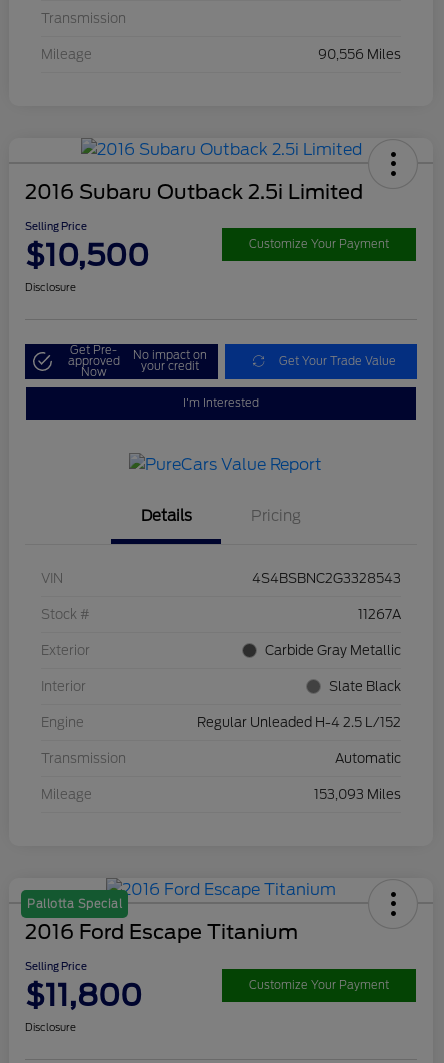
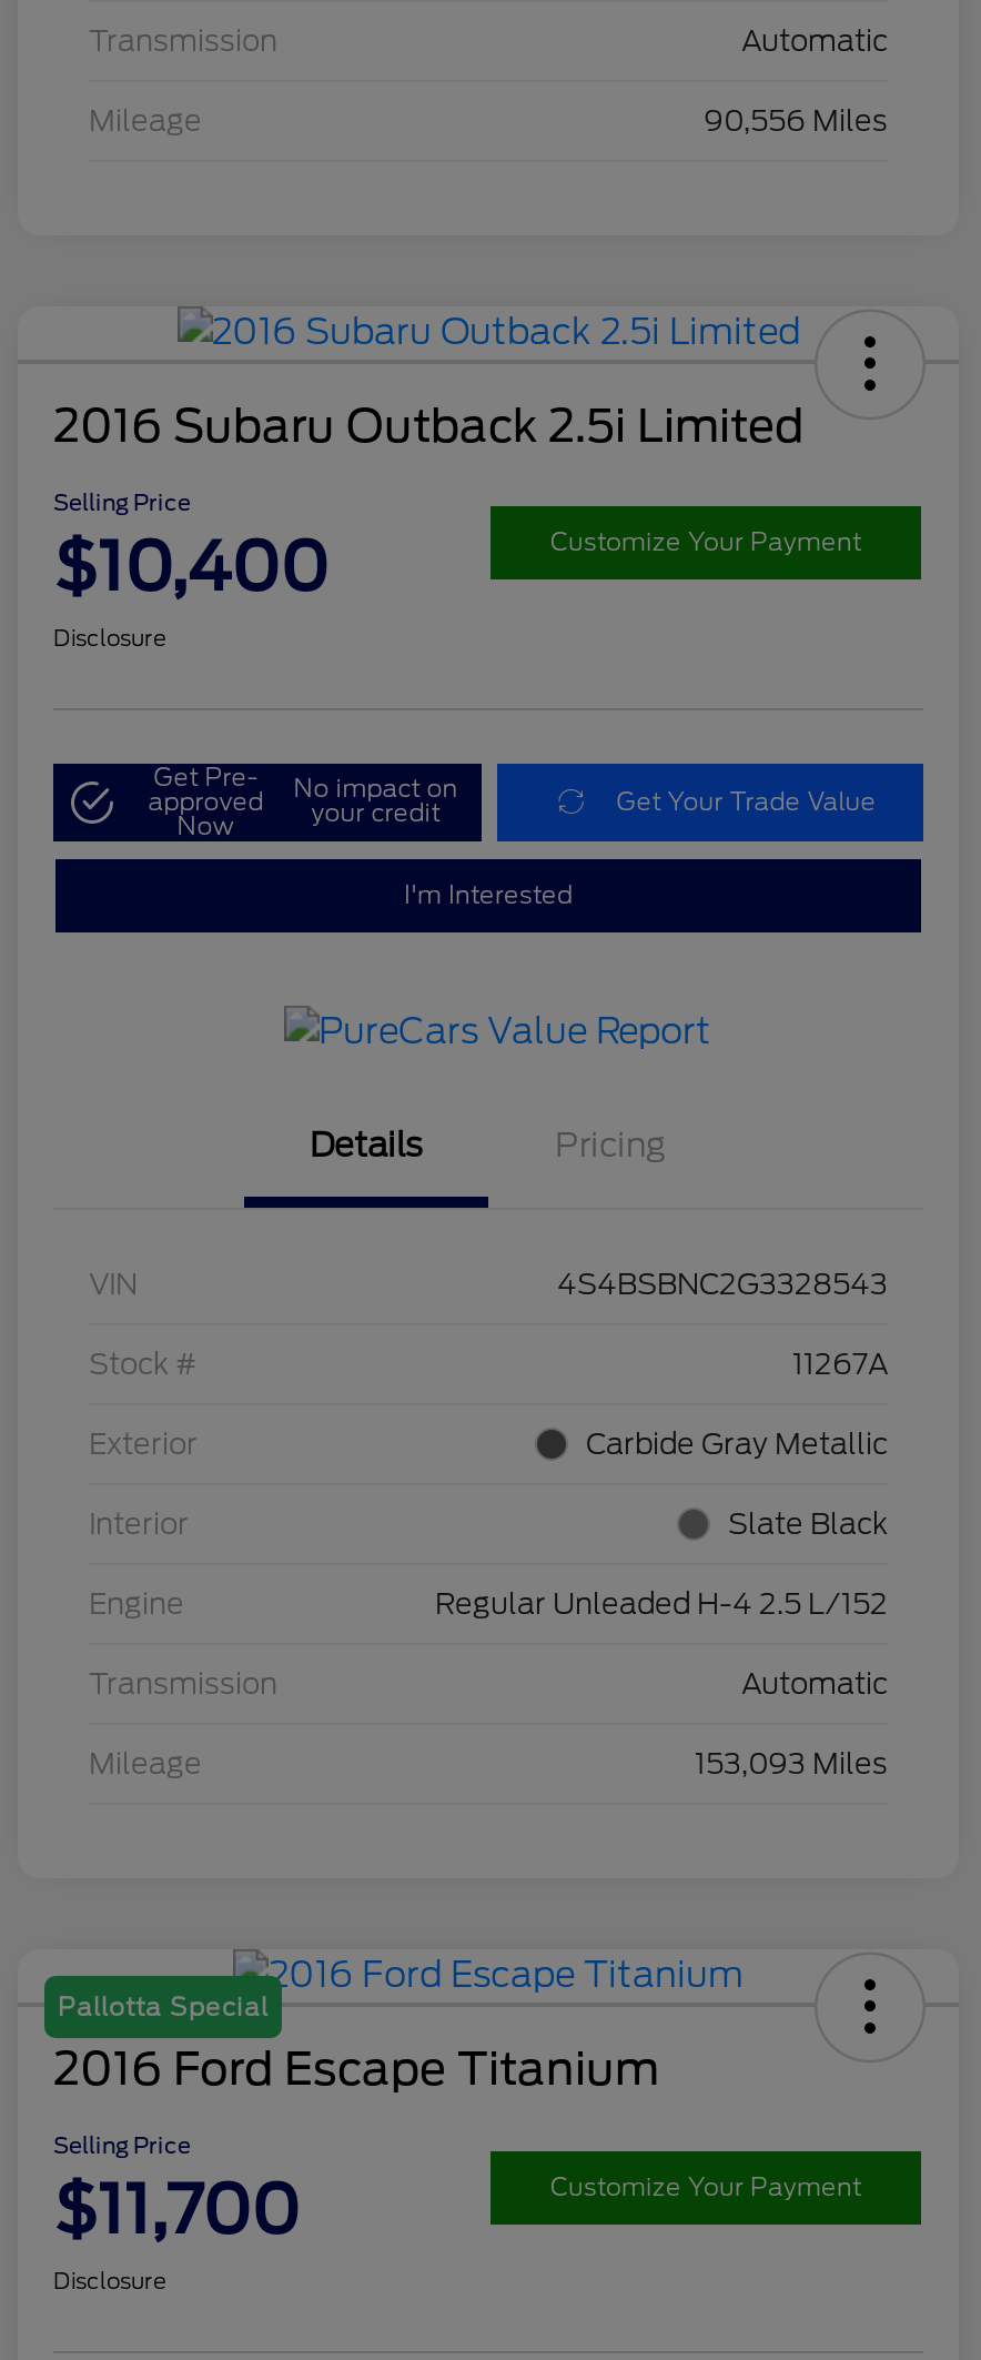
none -> [741,24,888,57] Automatic
[25,237,149,273] $10,500 -> [53,526,328,606] $10,400
[25,977,142,1013] $11,800 -> [53,2170,300,2250] $11,700

